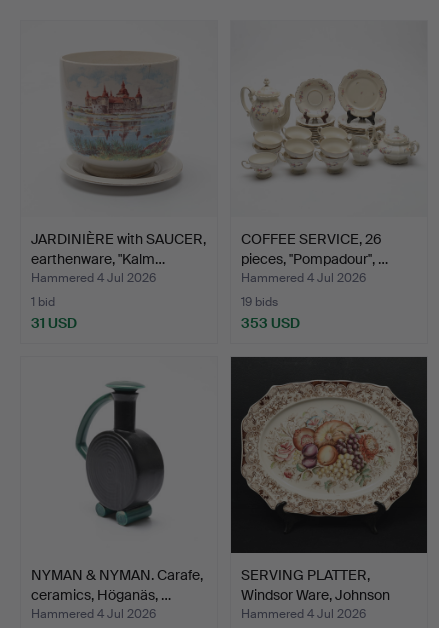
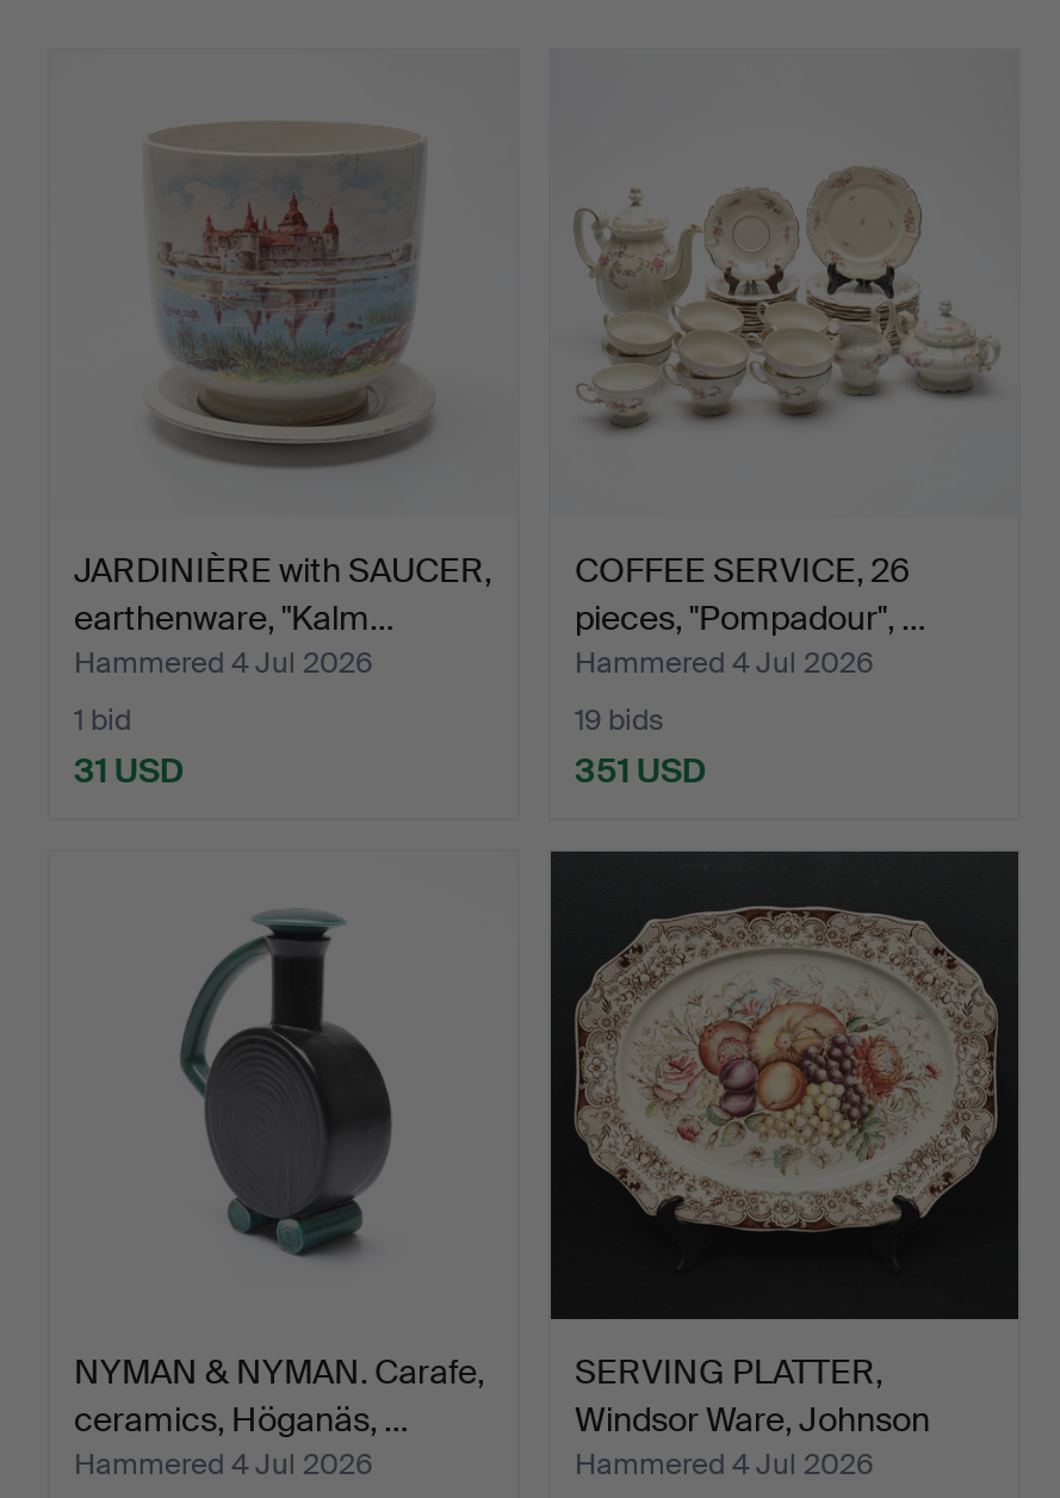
[241,314,300,332] 353 USD -> [575,748,706,791] 351 USD

